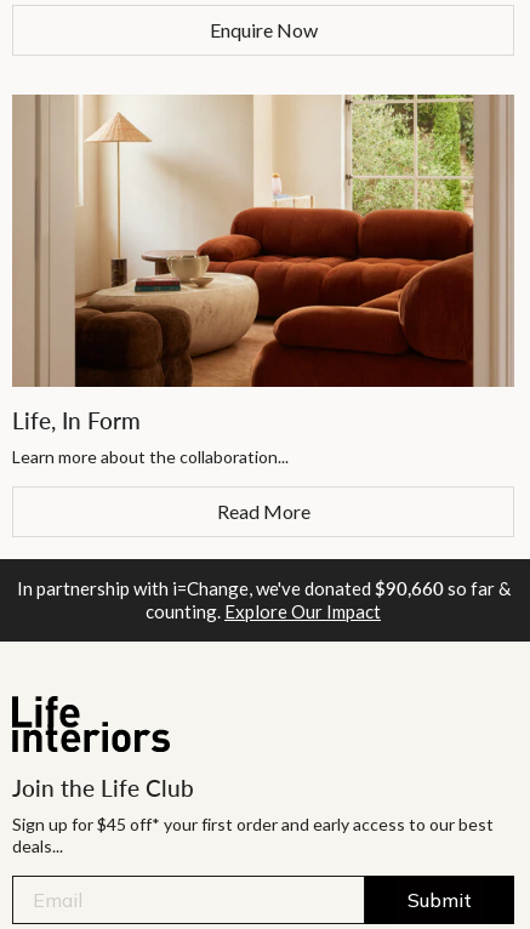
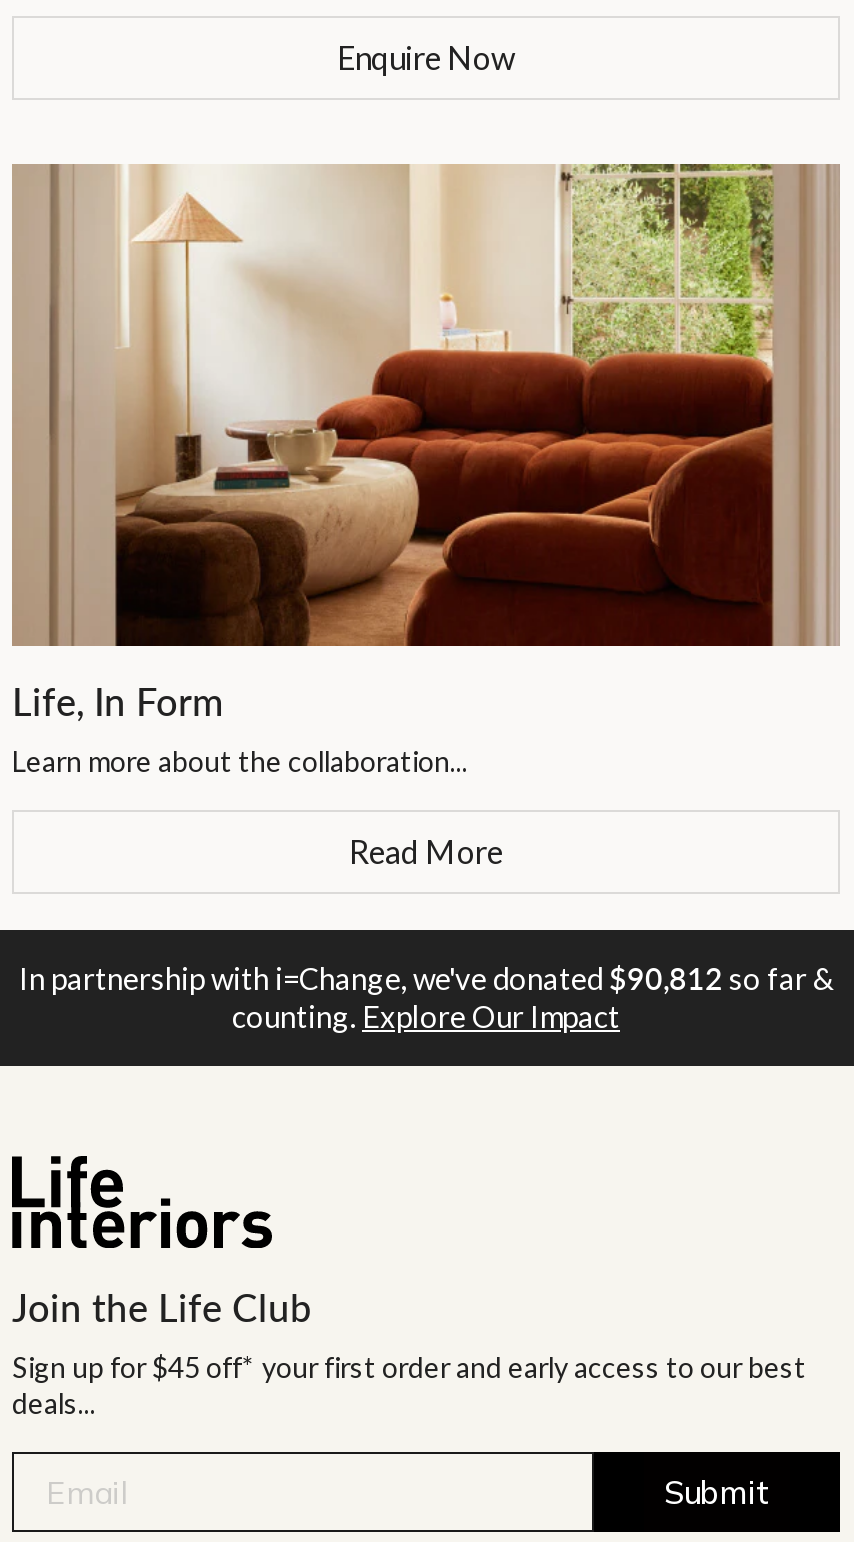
[16,578,510,600] In partnership with i=Change, we've donated $90,660 so far & -> [19,961,833,997] In partnership with i=Change, we've donated $90,812 so far &

